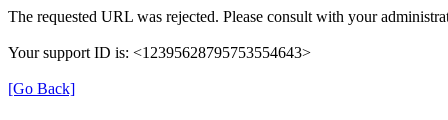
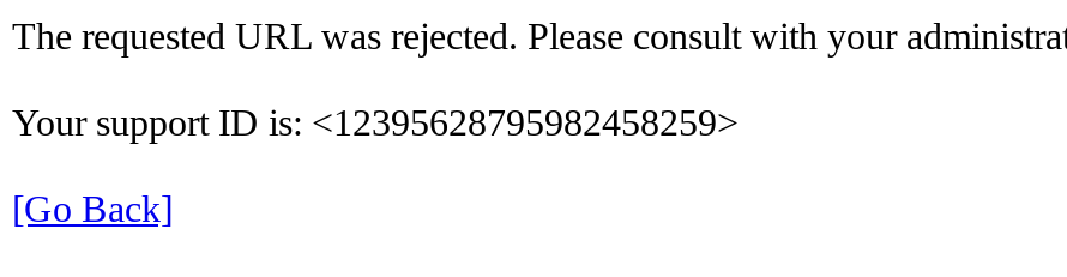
[8,44,311,61] Your support ID is: <12395628795753554643> -> [12,102,739,143] Your support ID is: <12395628795982458259>

